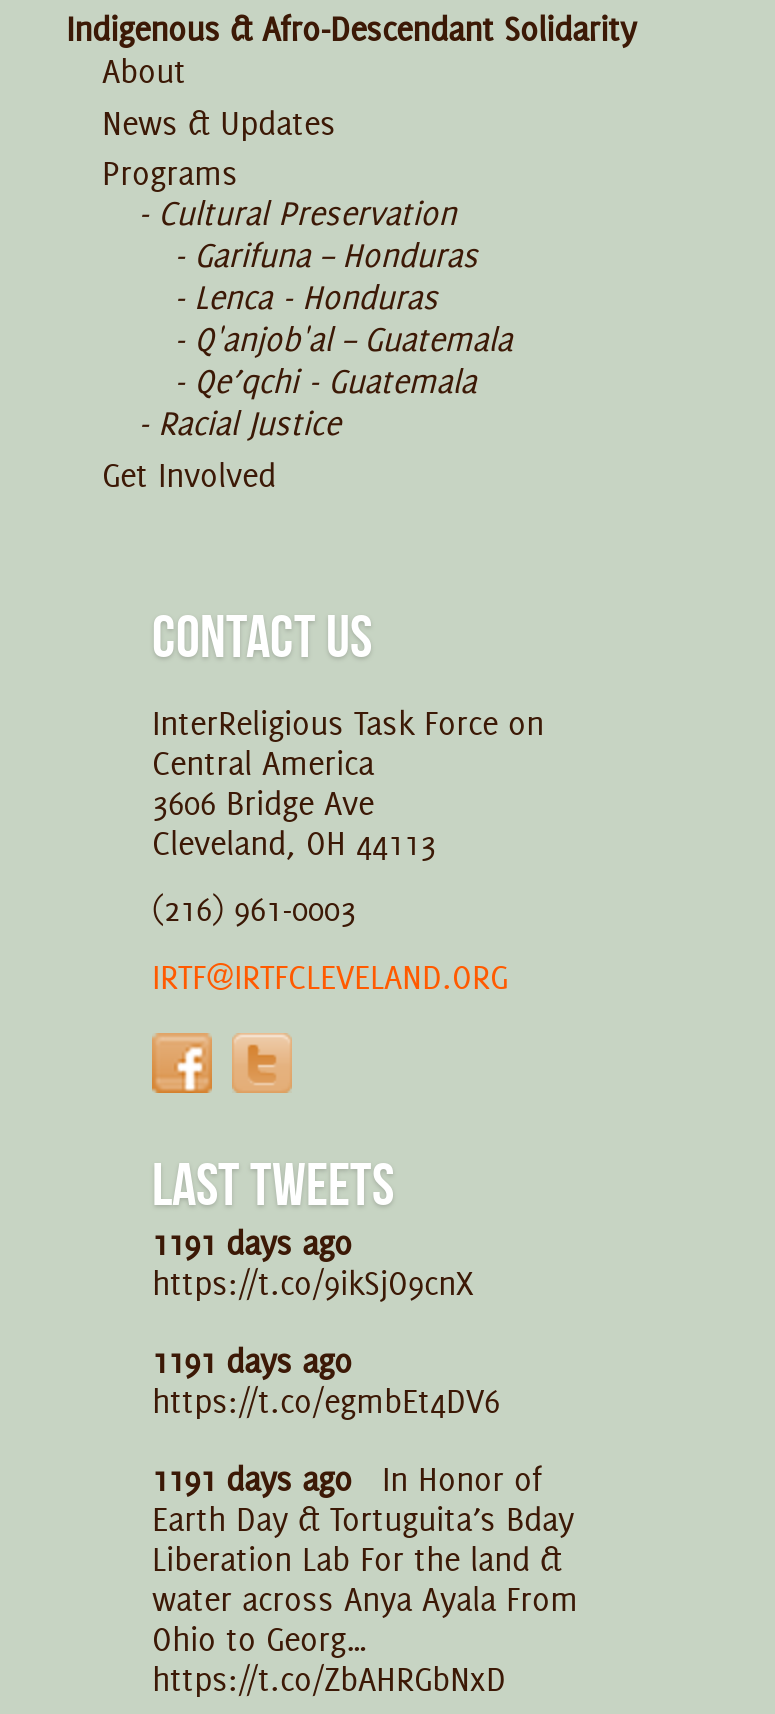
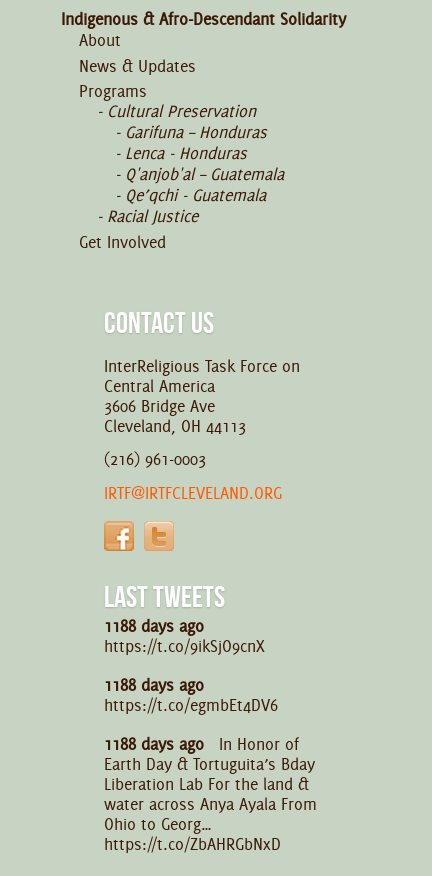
[152,1222,352,1262] 1191 days ago -> [104,616,204,636] 1188 days ago
[152,1340,352,1380] 1191 days ago -> [104,675,204,695] 1188 days ago
[152,1458,542,1498] 1191 days ago In Honor of -> [104,734,299,754] 1188 days ago In Honor of

